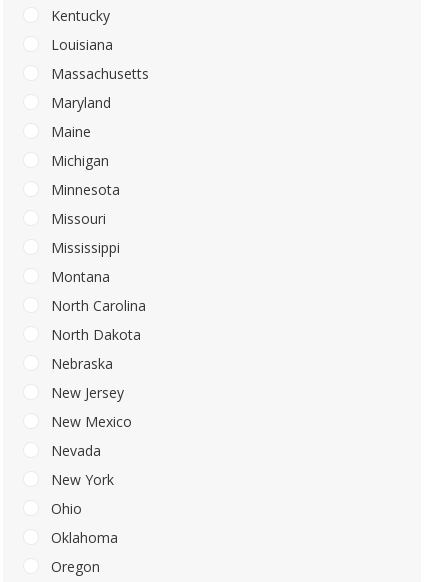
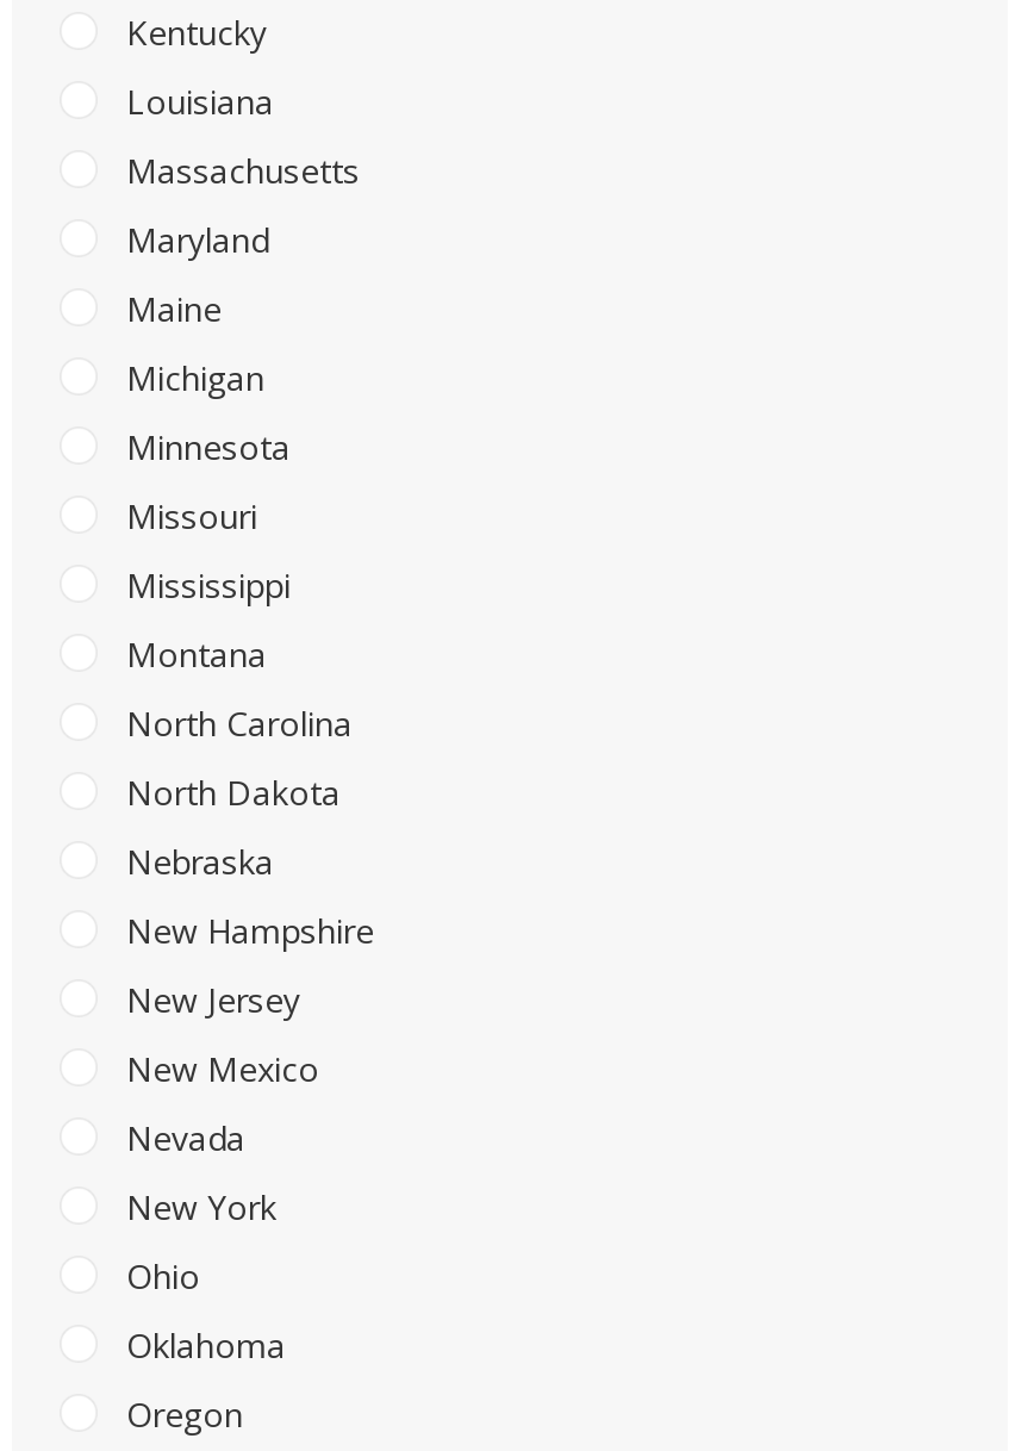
none -> [117,908,374,954] New Hampshire

